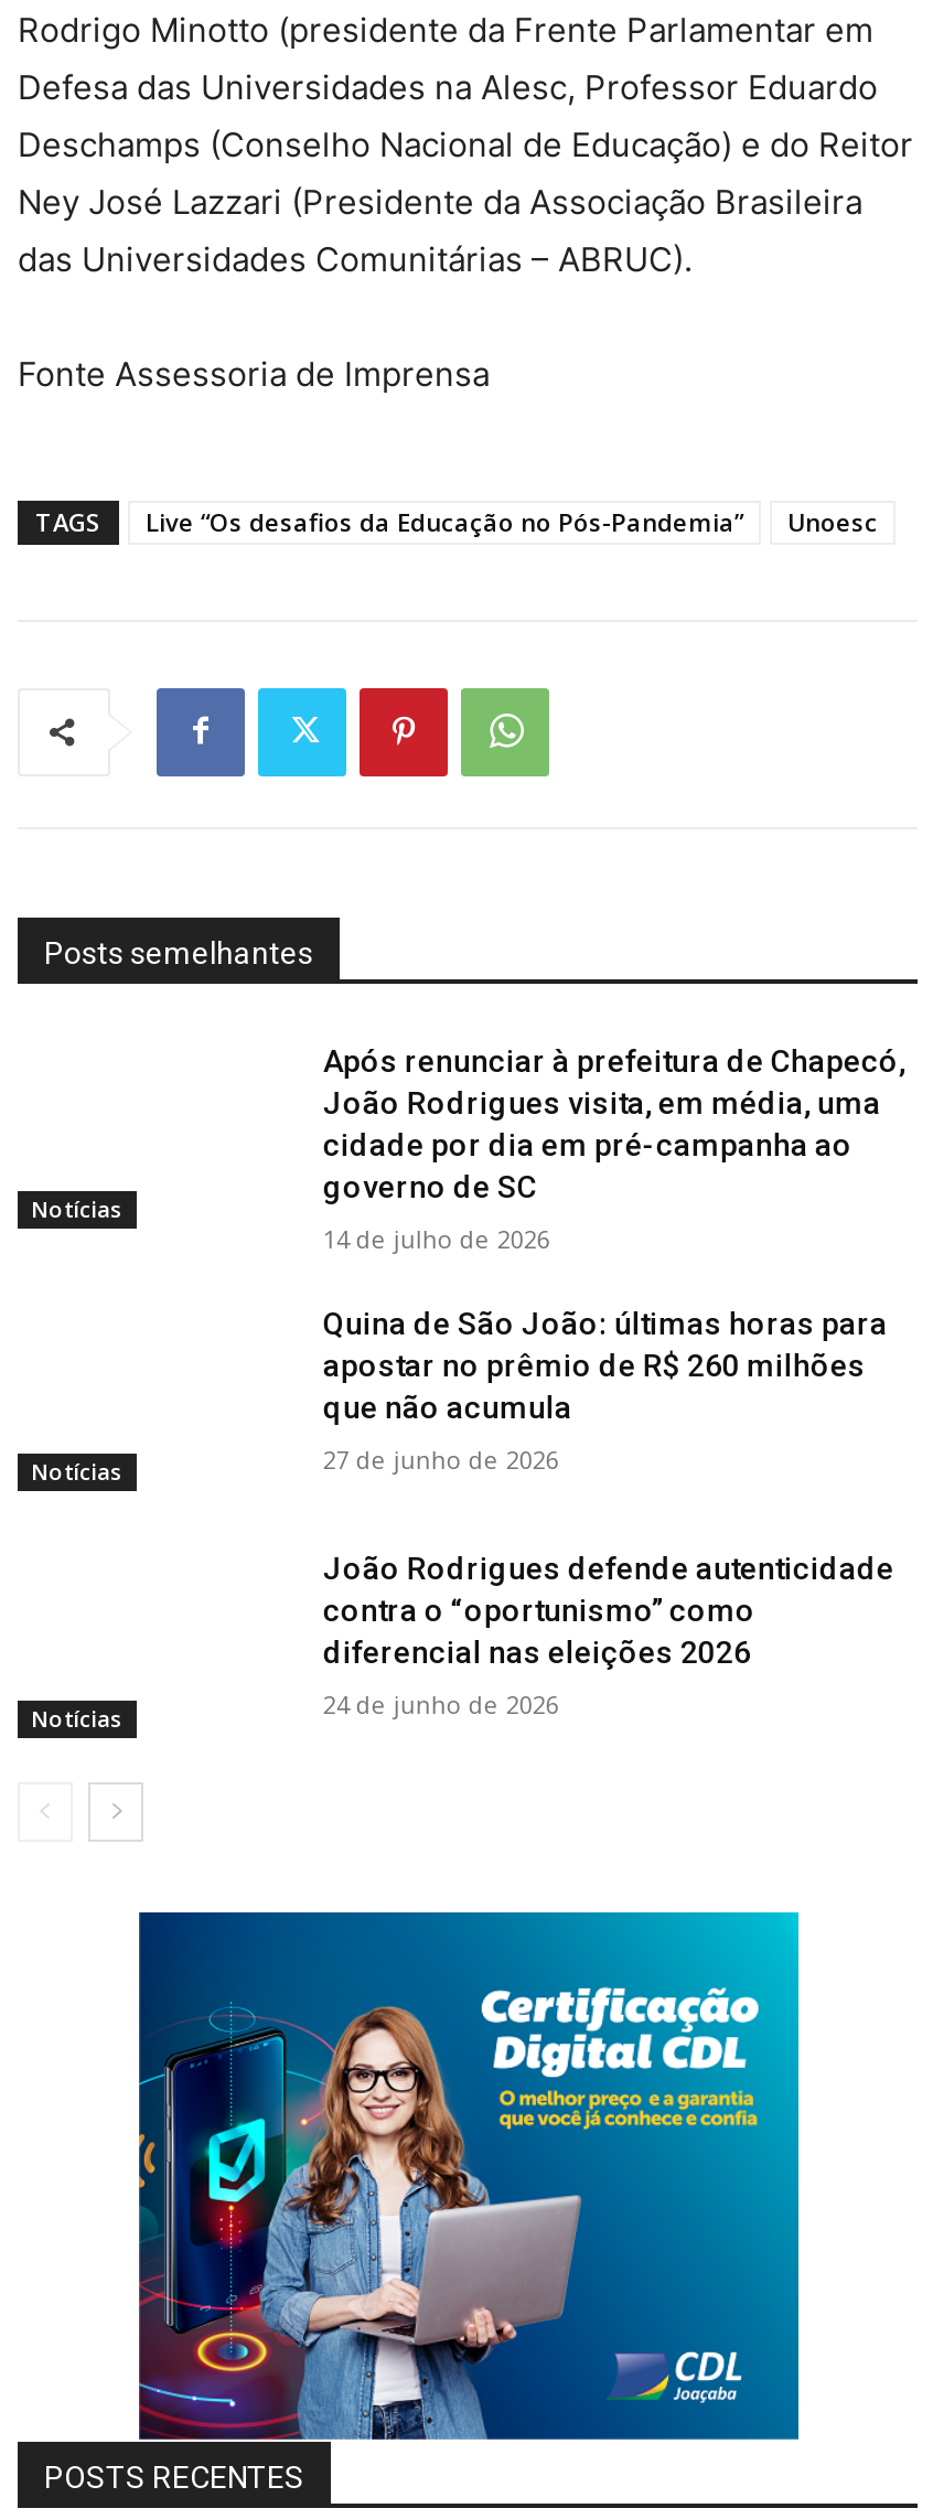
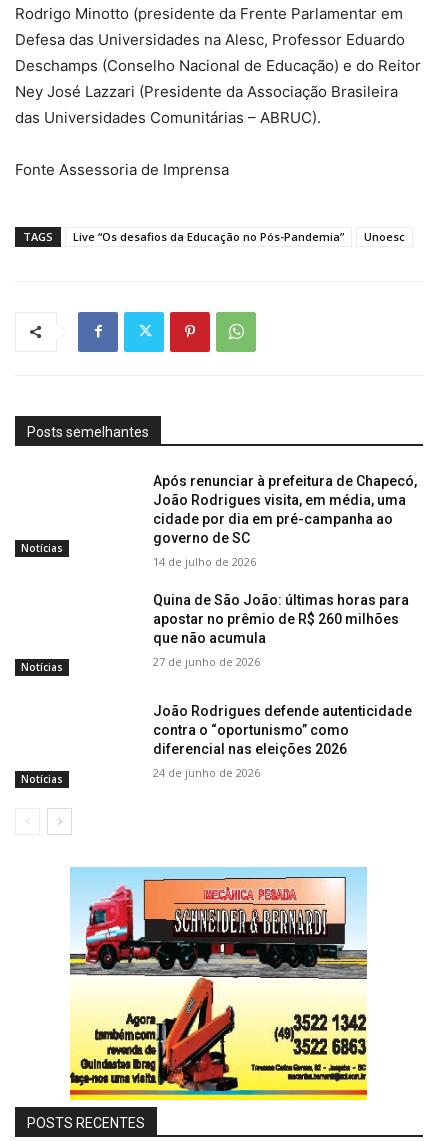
[137,1910,801,2442] [image] -> [69,867,369,1107] [image]

